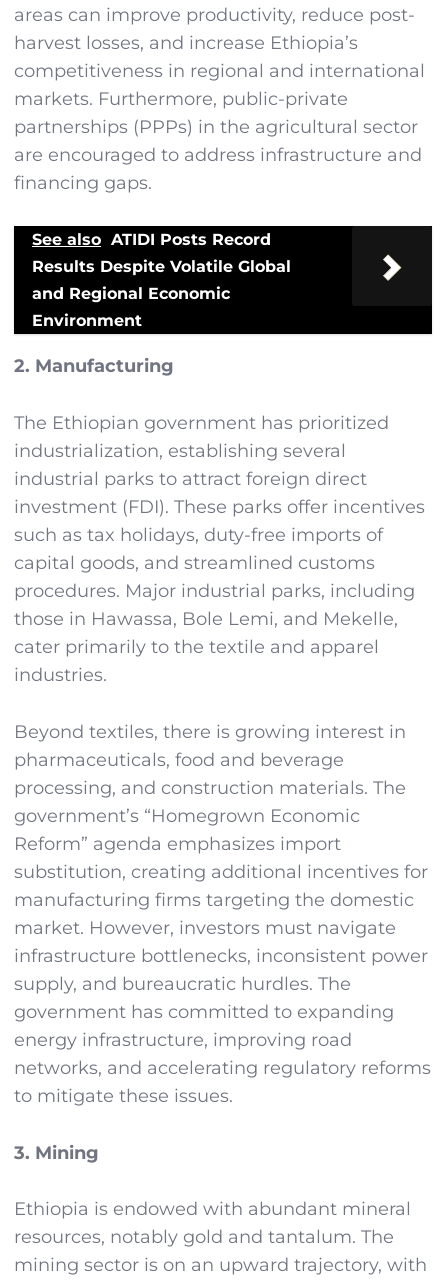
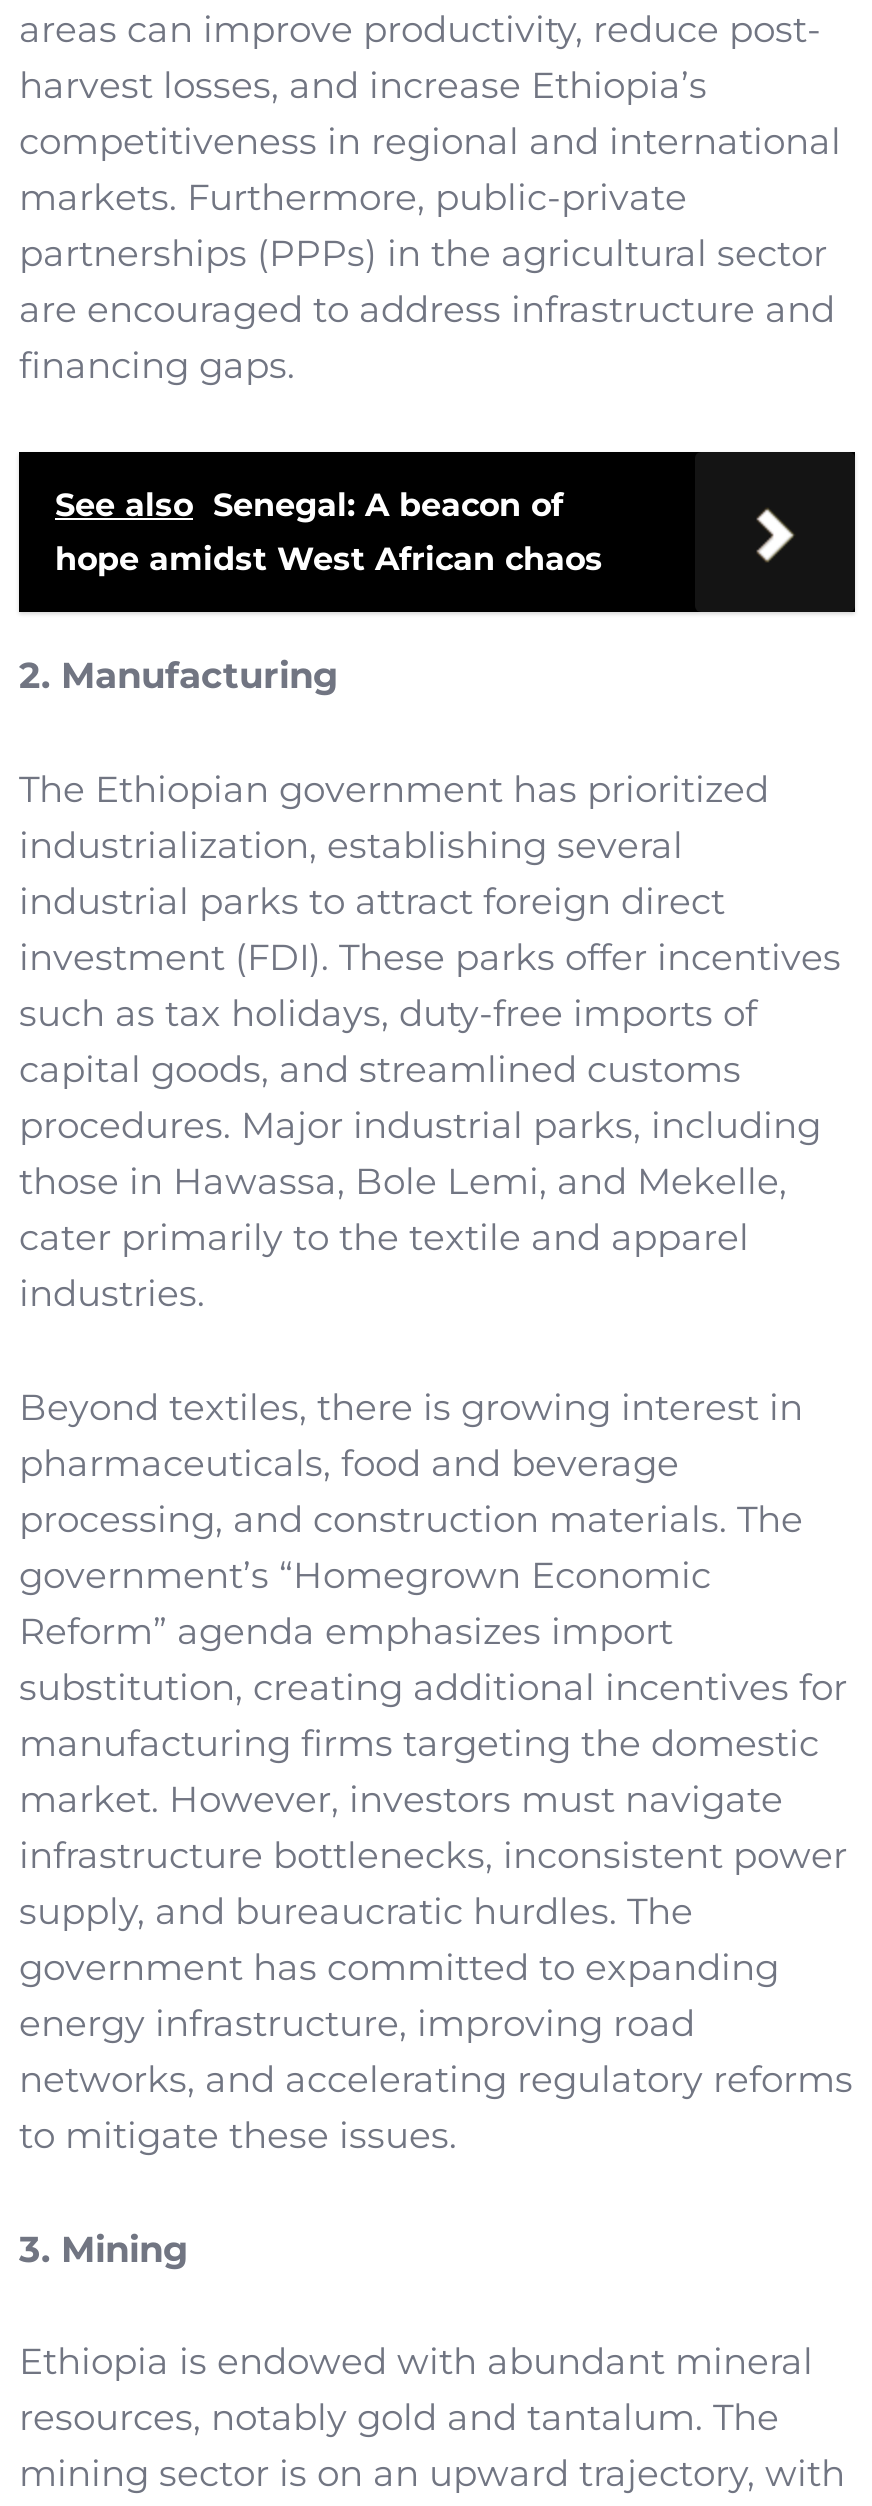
[32,230,291,330] See also ATIDI Posts Record | Results Despite Volatile Global | and Regional Economic | Environment -> [55,486,603,578] See also Senegal: A beacon of | hope amidst West African chaos

